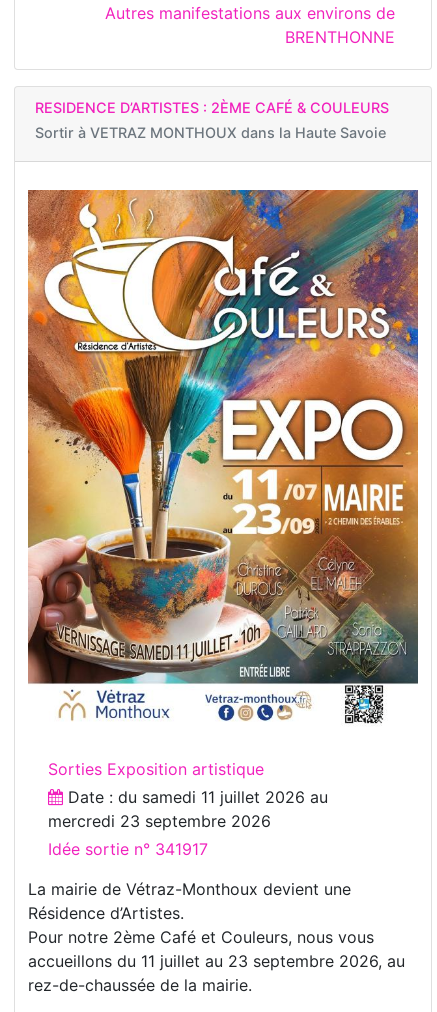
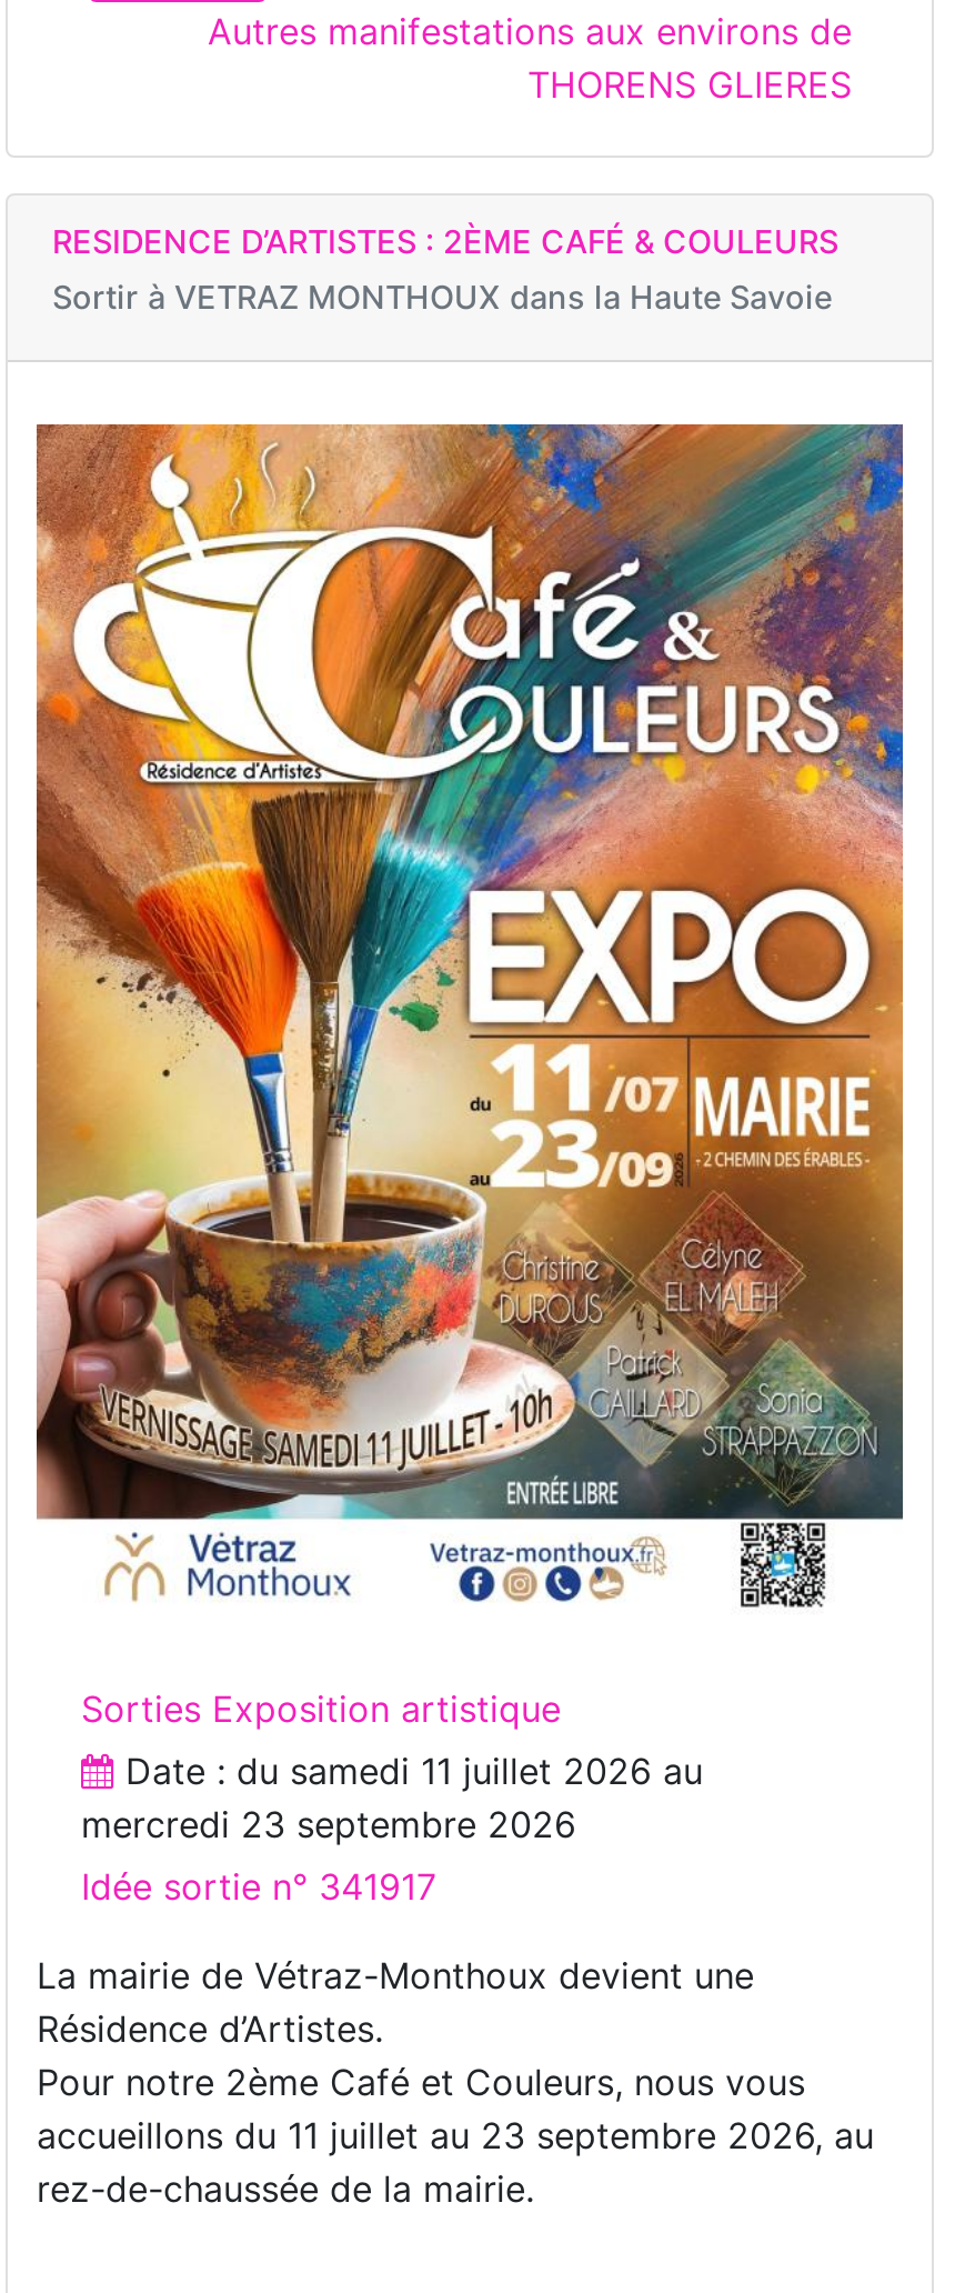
[285,27,395,47] BRENTHONNE -> [527,61,852,105] THORENS GLIERES

